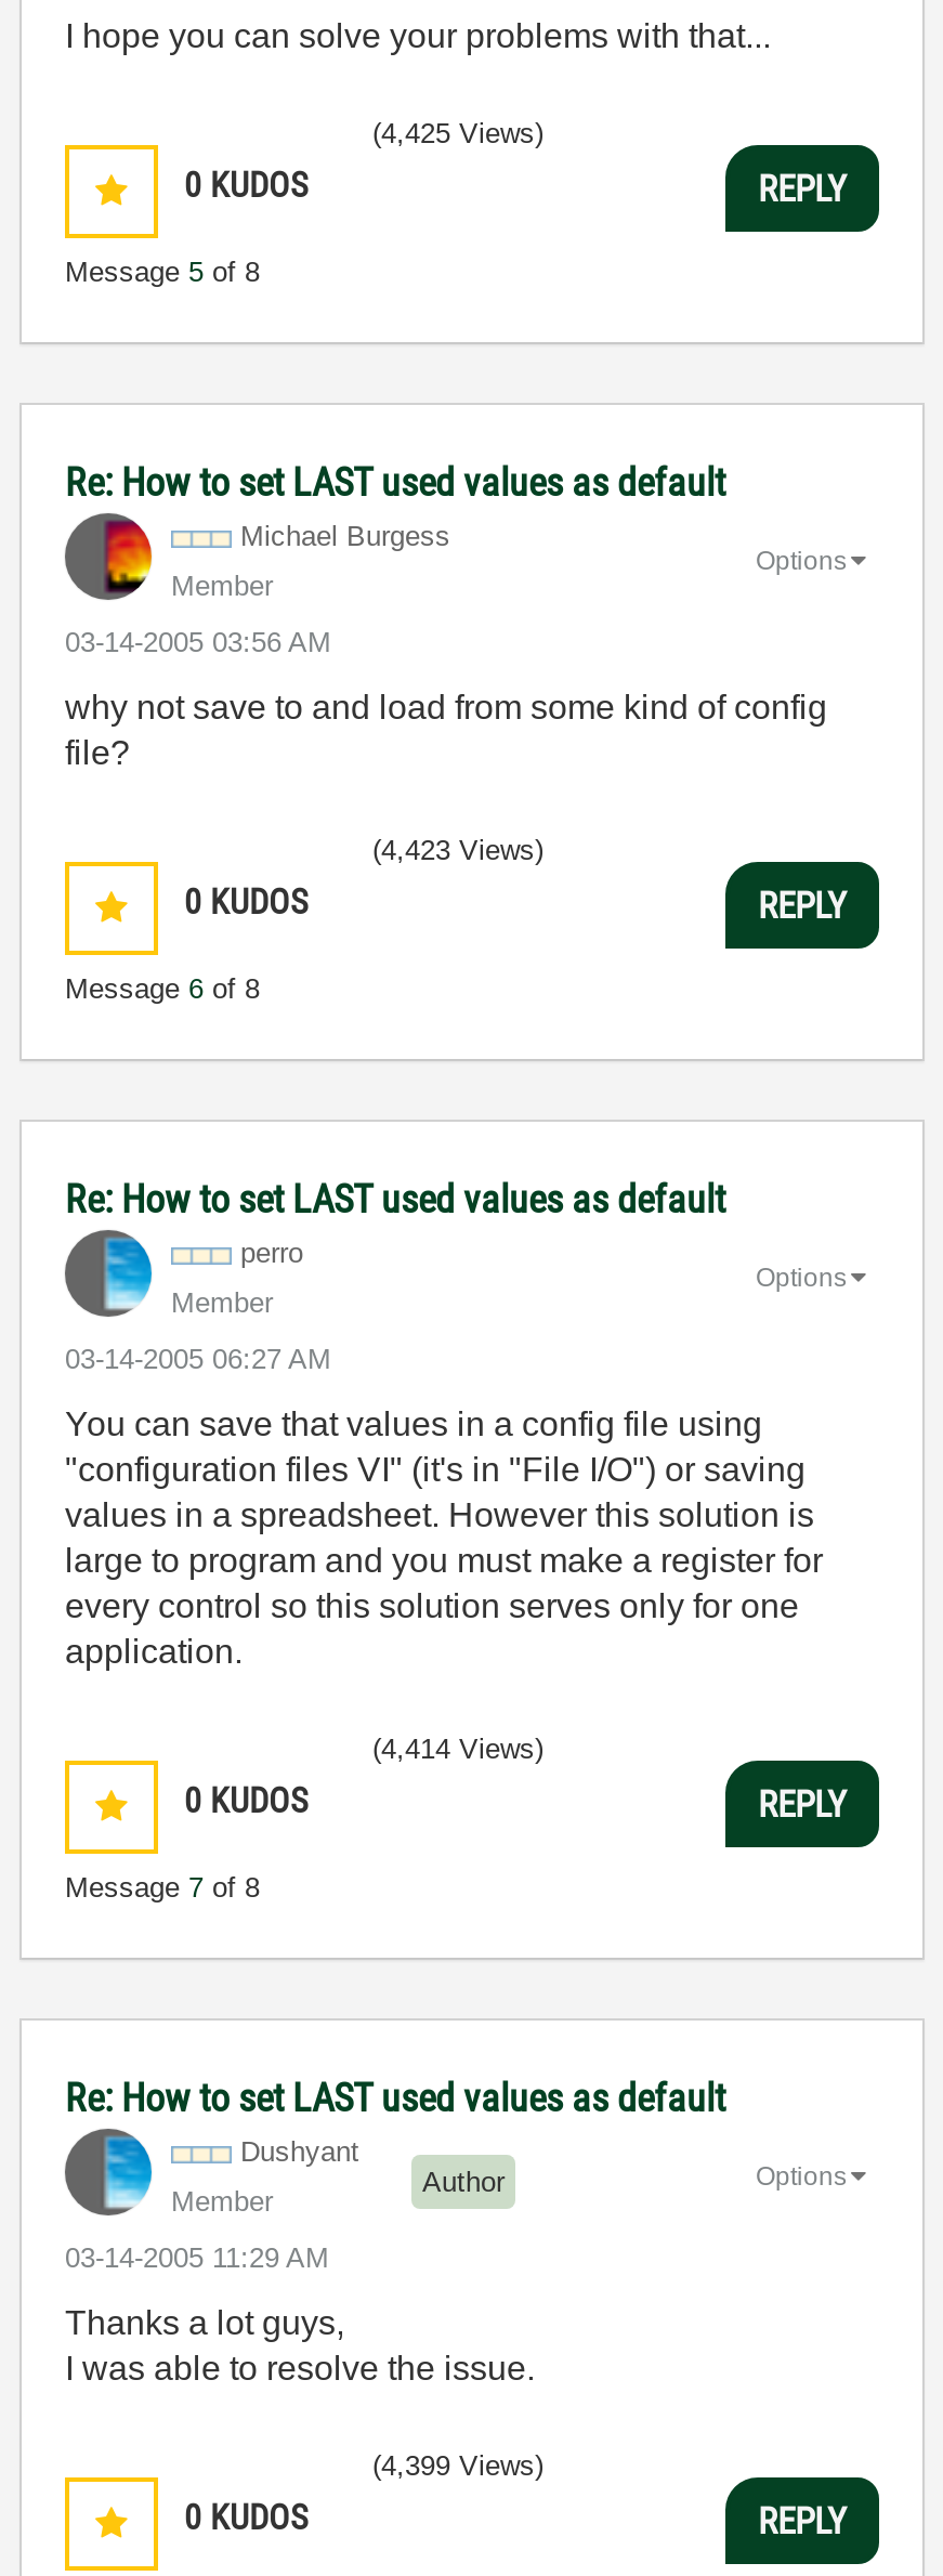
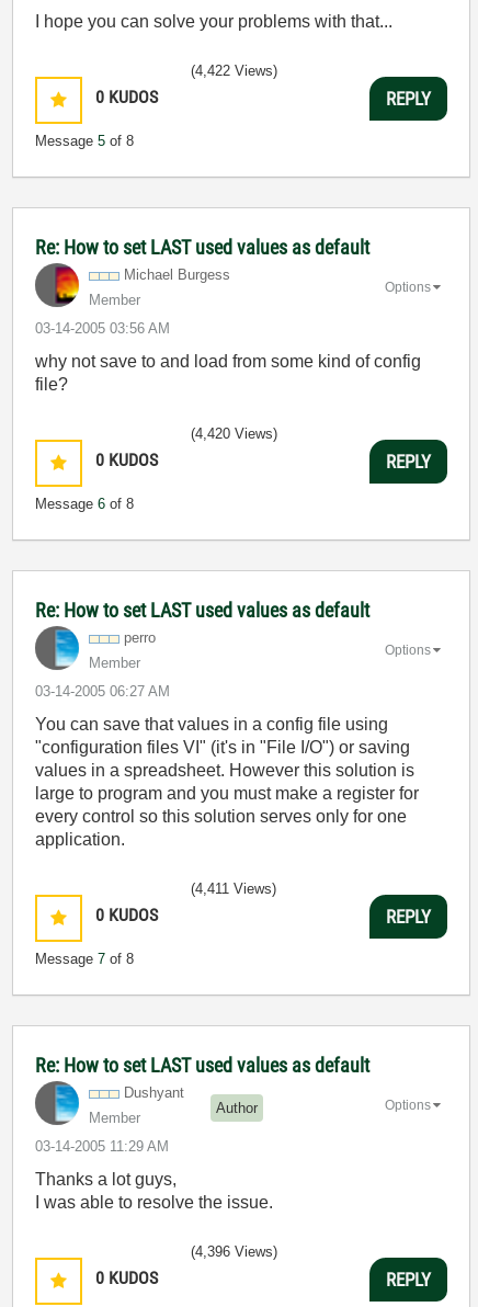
[372,117,543,149] (4,425 Views) -> [191,62,277,79] (4,422 Views)
[372,834,543,866] (4,423 Views) -> [191,425,277,442] (4,420 Views)
[372,1732,543,1765] (4,414 Views) -> [191,880,276,897] (4,411 Views)
[372,2449,543,2482] (4,399 Views) -> [191,1243,277,1260] (4,396 Views)

